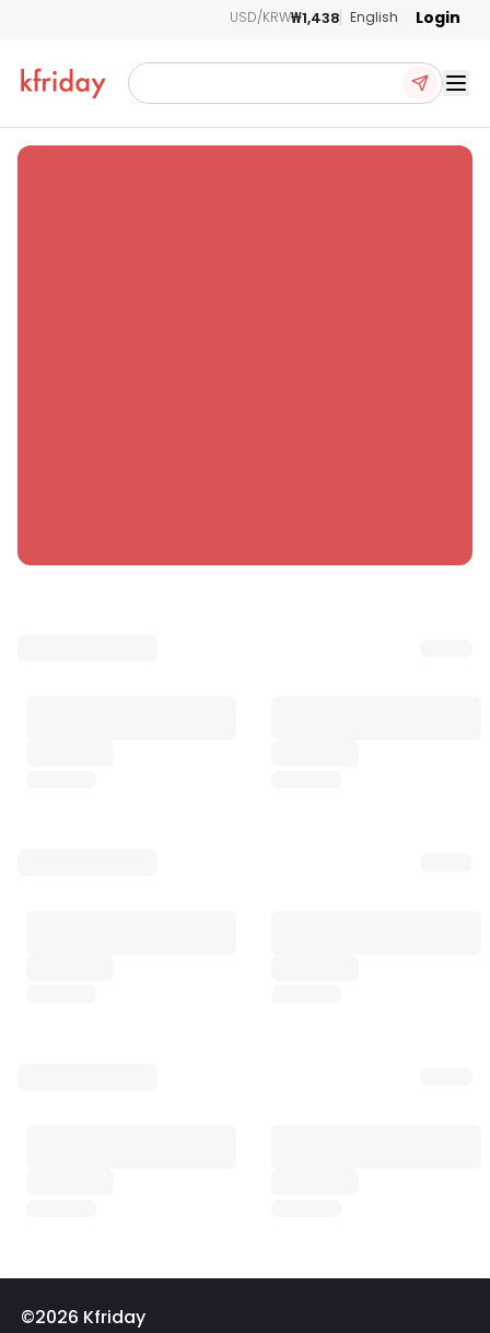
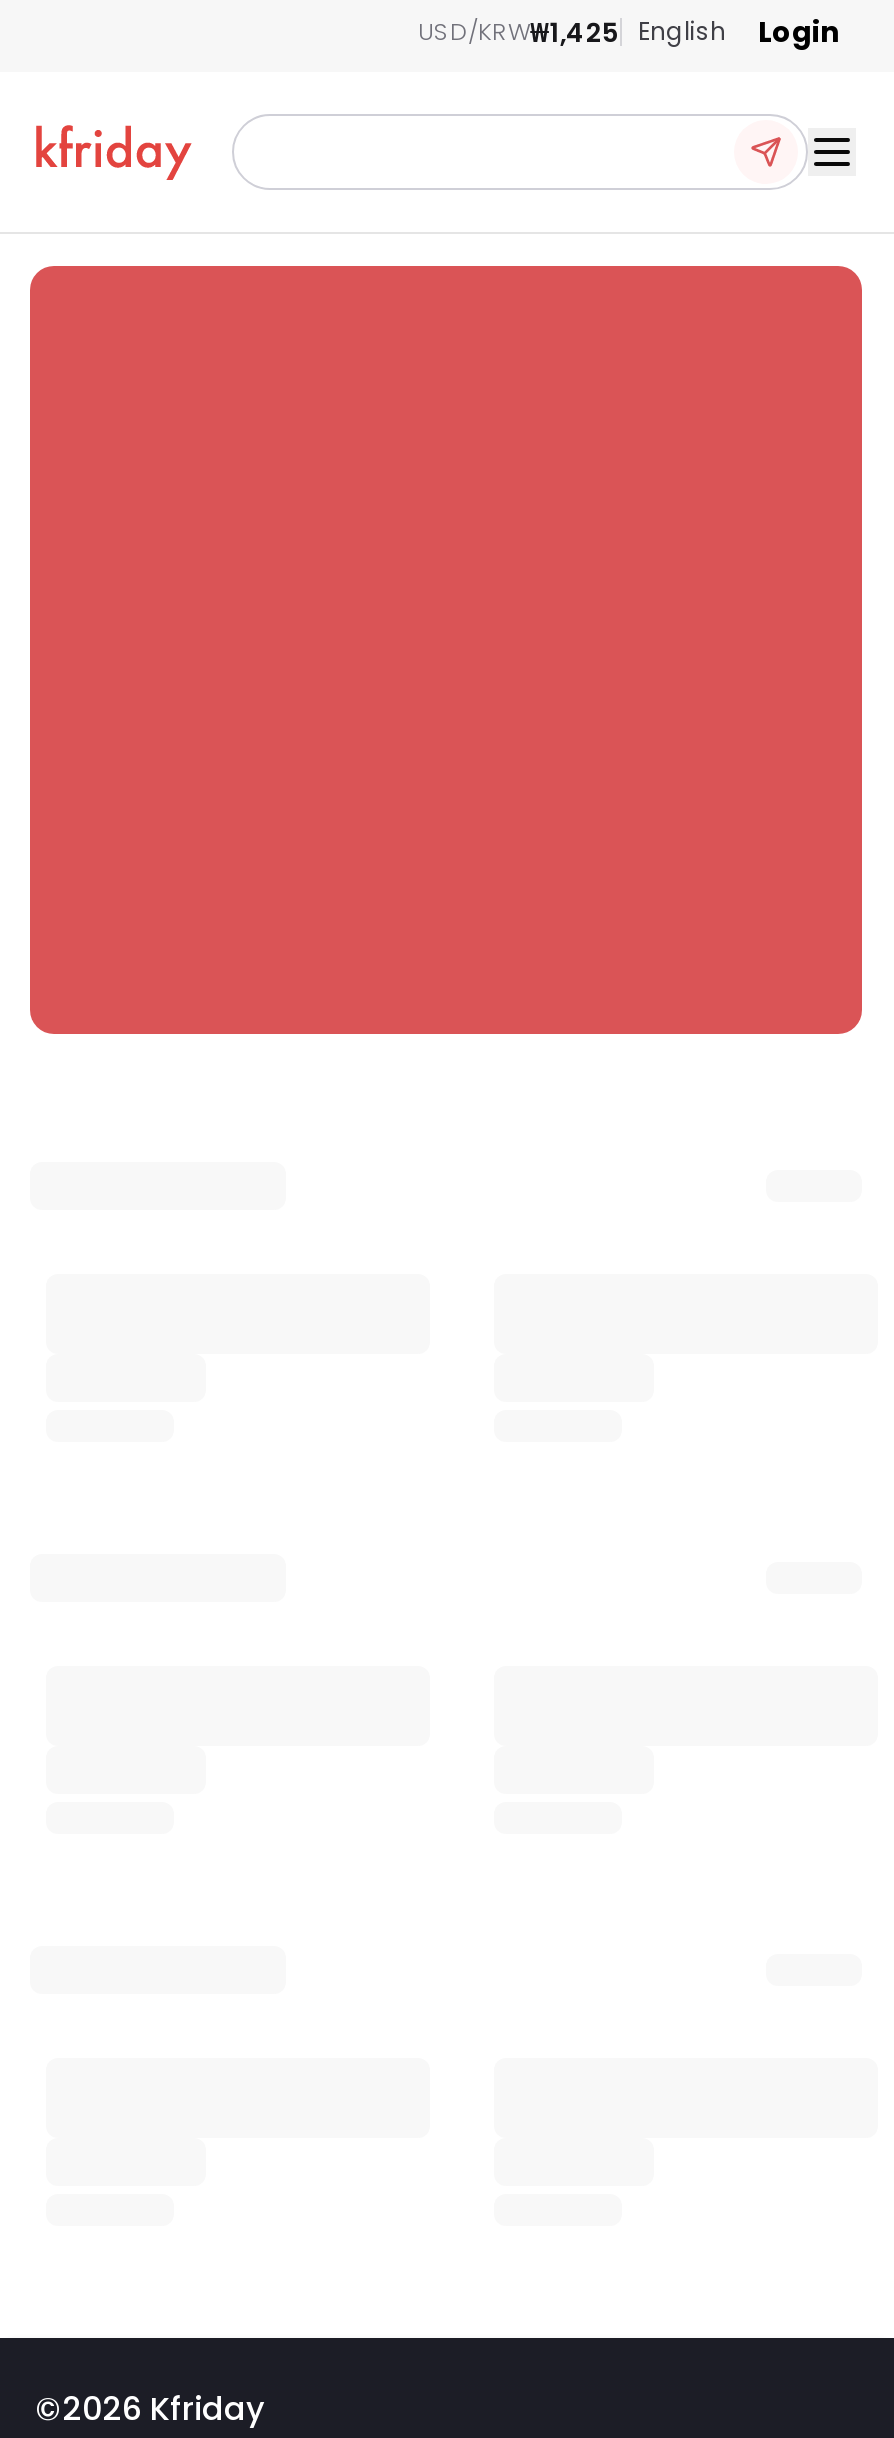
[230,7,398,28] USD/KRW₩1,438 English -> [418,13,726,51] USD/KRW₩1,425 English

